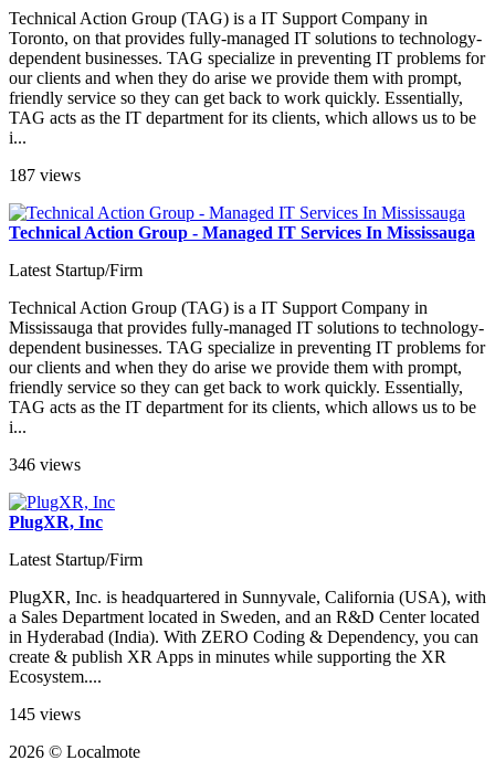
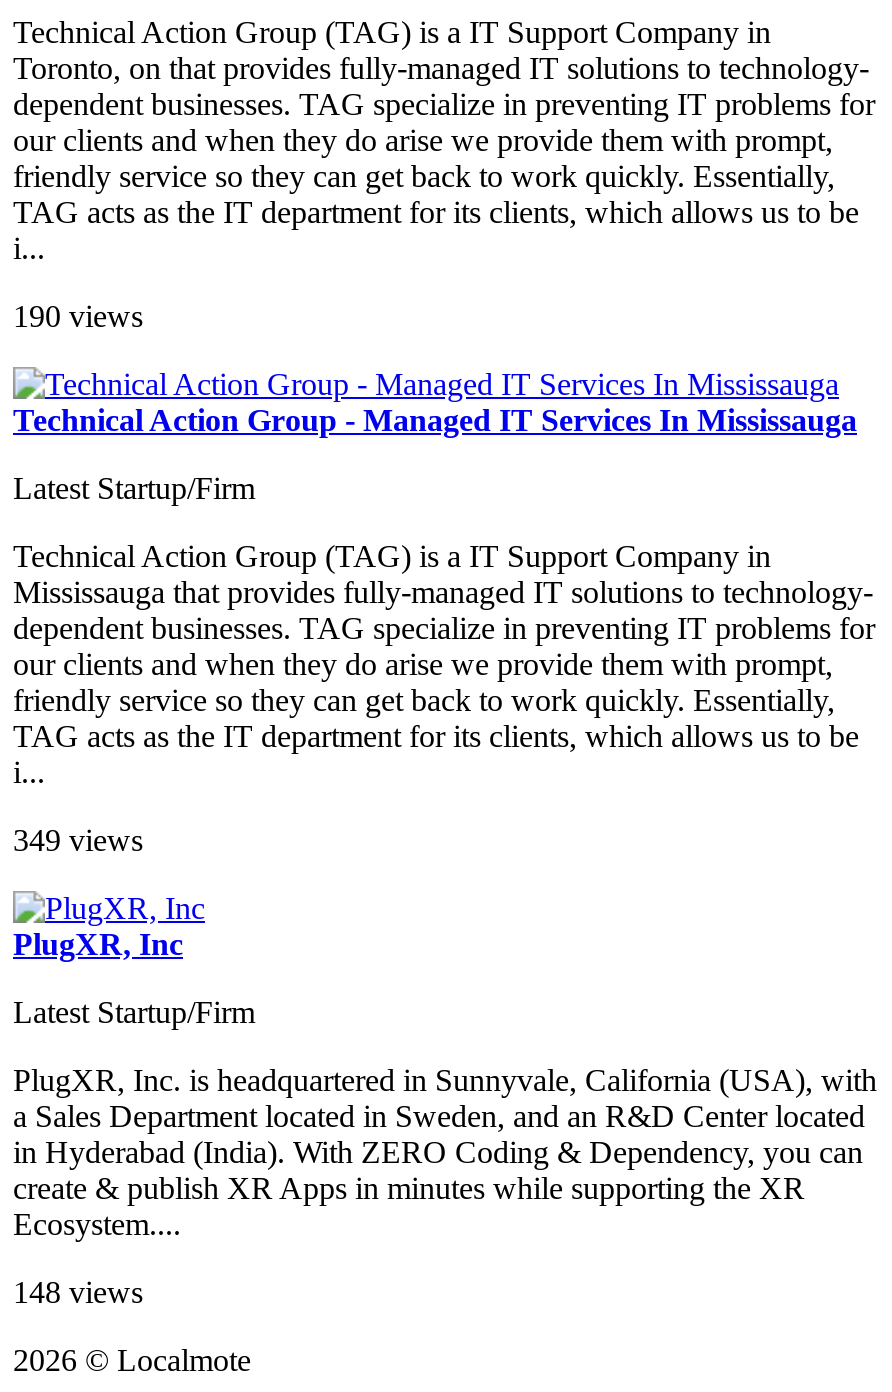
[9,166,81,185] 187 views -> [13,300,143,334] 190 views
[9,455,81,474] 346 views -> [13,824,143,858] 349 views
[9,705,81,724] 145 views -> [13,1276,143,1310] 148 views

